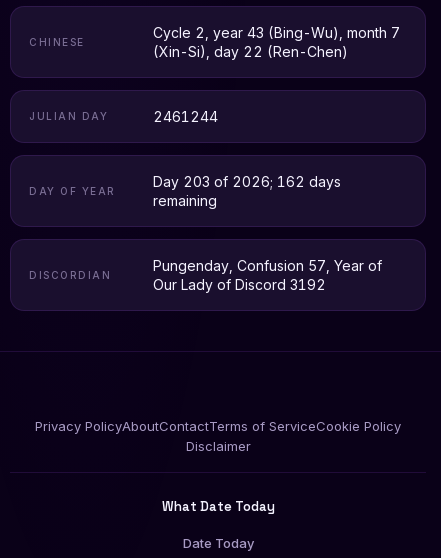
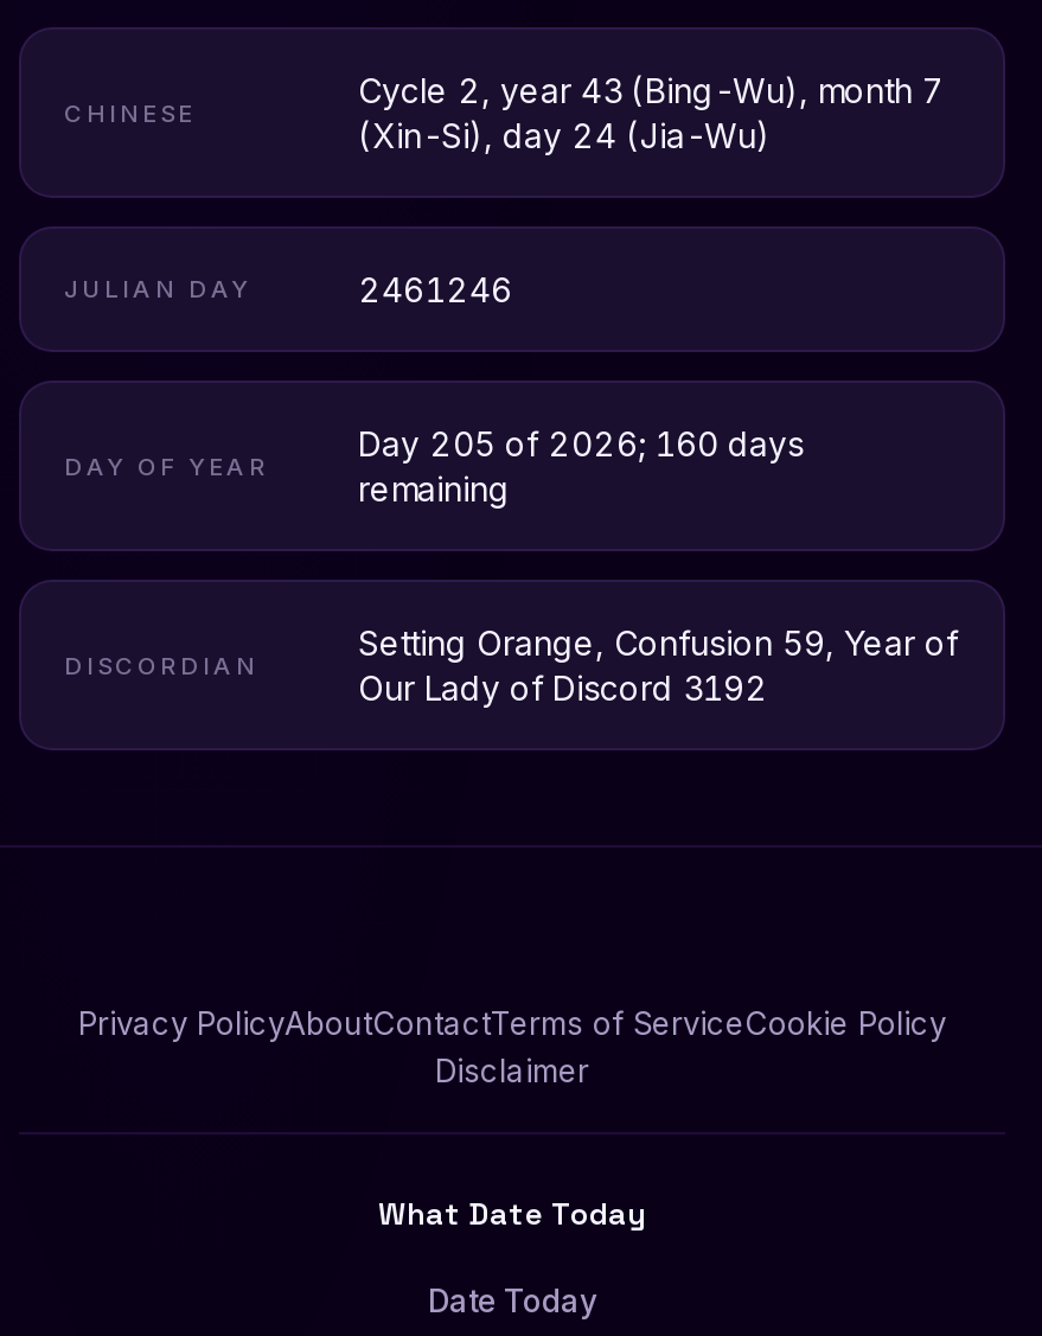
[153,43,348,60] (Xin-Si), day 22 (Ren-Chen) -> [358,115,771,155] (Xin-Si), day 24 (Jia-Wu)
[153,108,218,125] 2461244 -> [358,269,512,309] 2461246
[153,173,341,190] Day 203 of 2026; 162 days -> [358,423,804,463] Day 205 of 2026; 160 days
[153,257,382,274] Pungenday, Confusion 57, Year of -> [358,622,958,662] Setting Orange, Confusion 59, Year of

